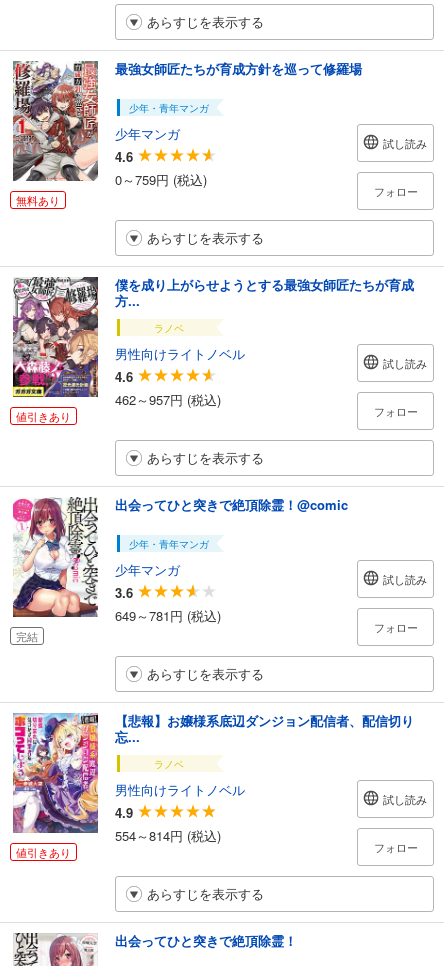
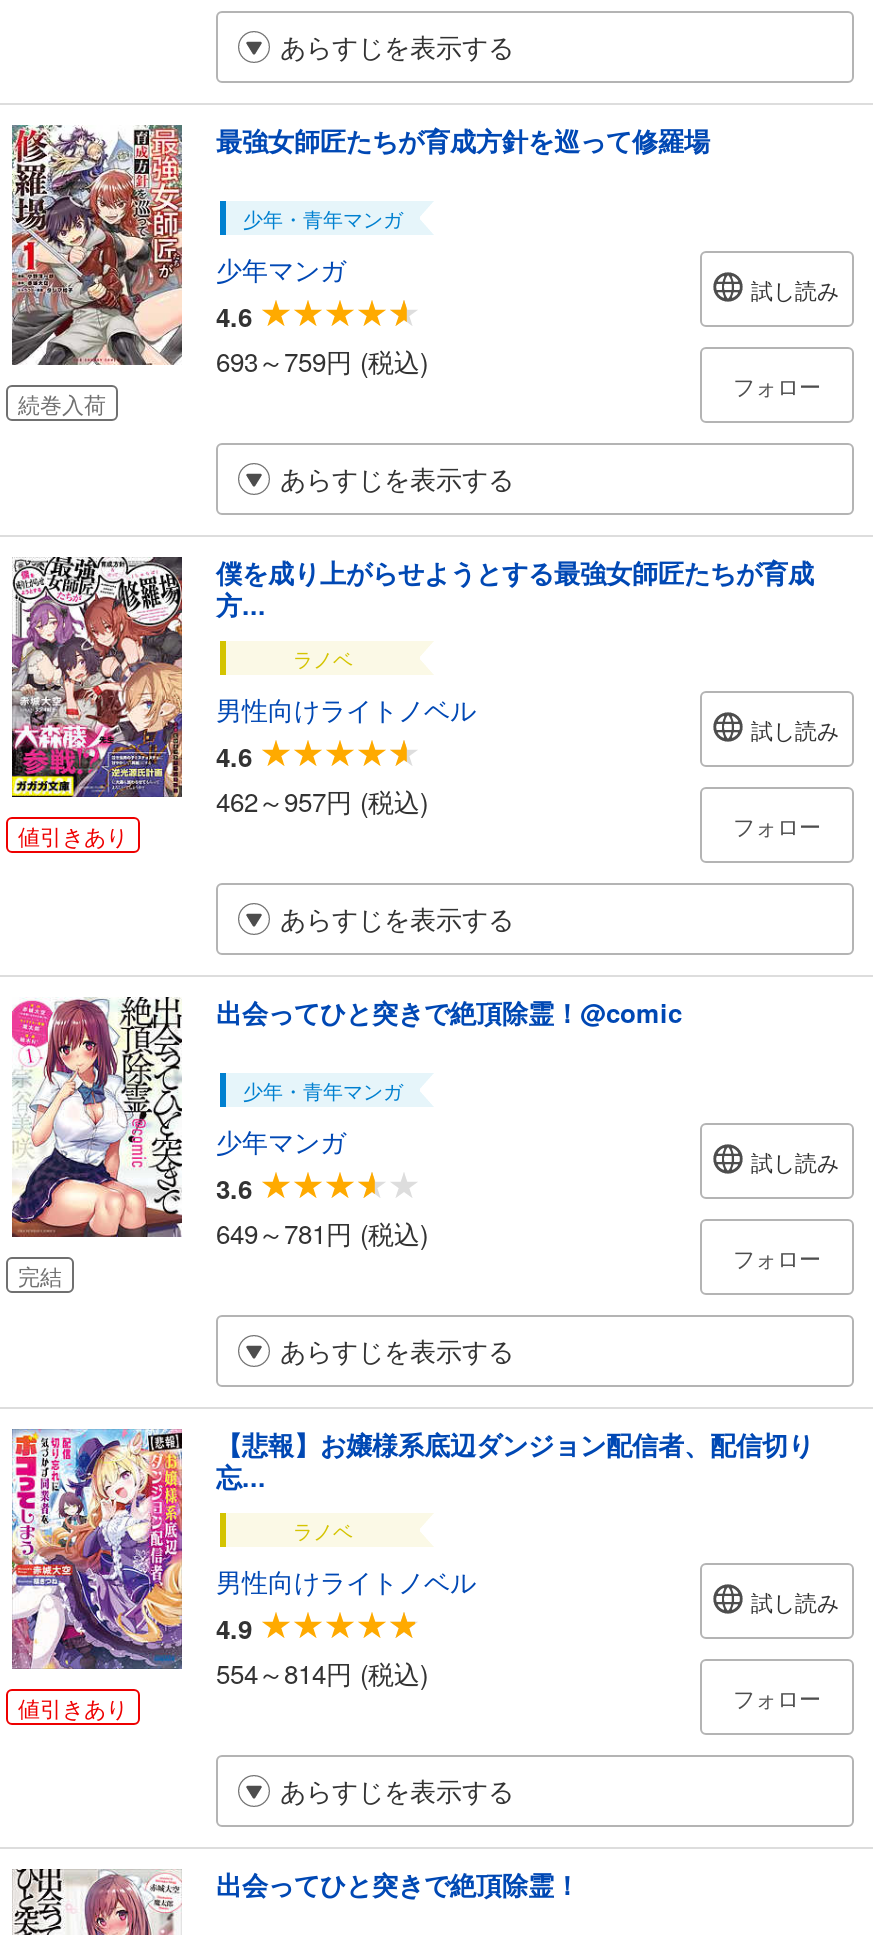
[115,170,207,189] 0～759円 (税込) -> [216,343,428,381] 693～759円 (税込)
[16,192,60,208] 無料あり -> [18,386,106,418] 続巻入荷

